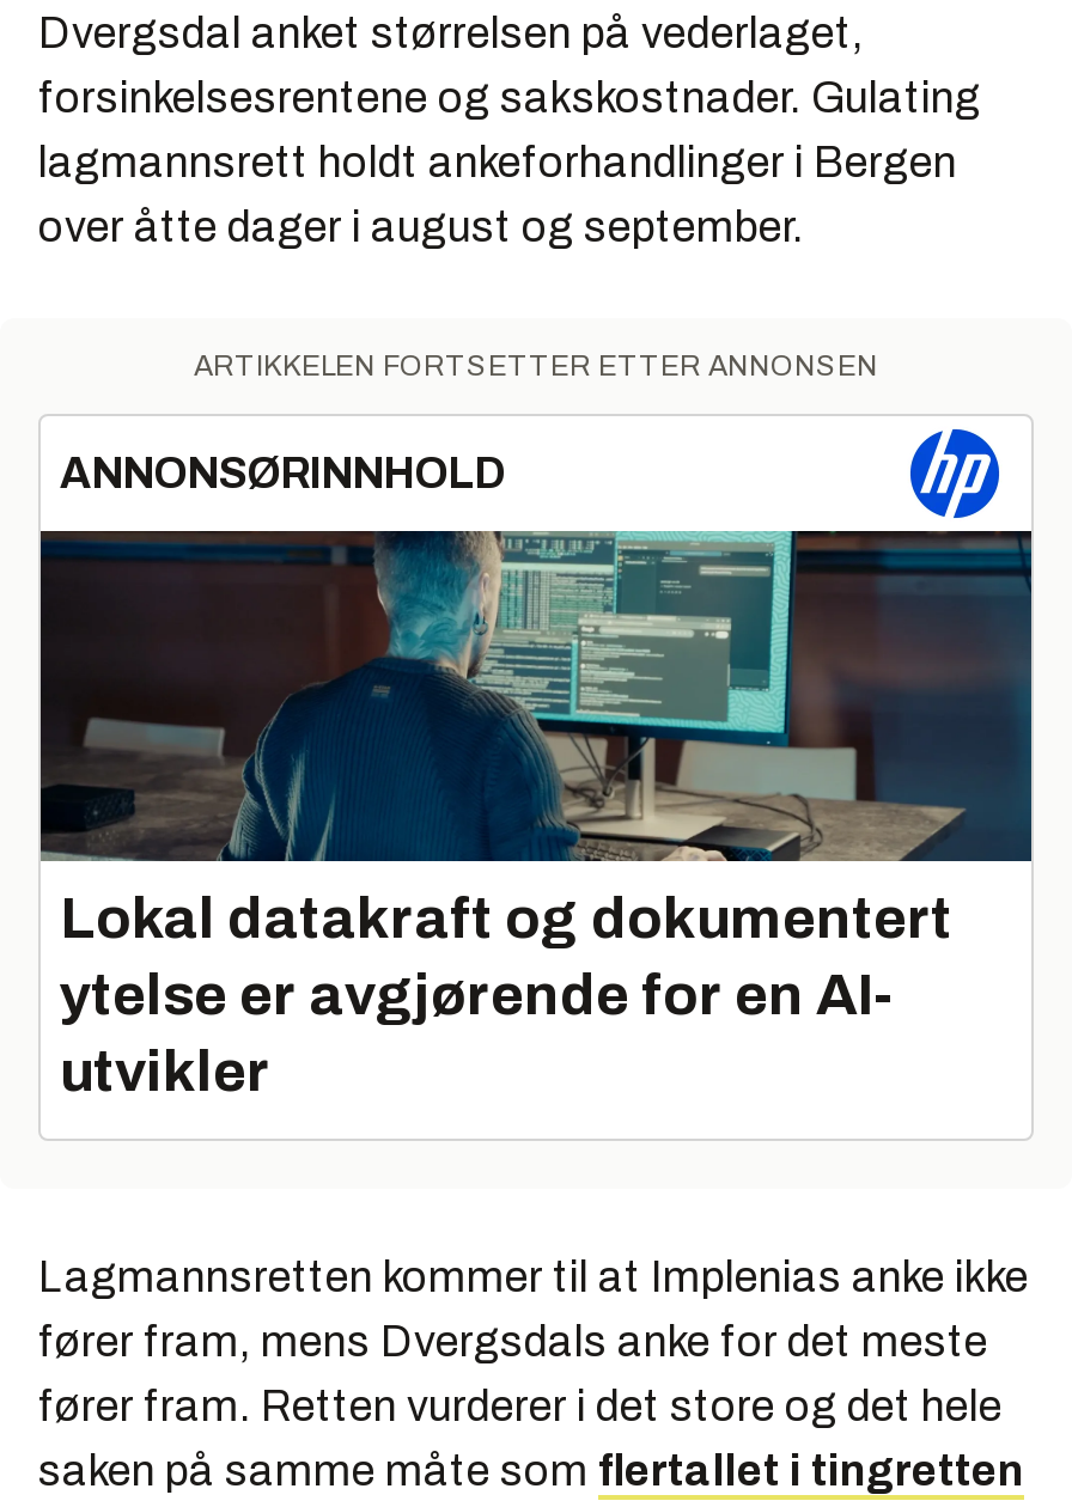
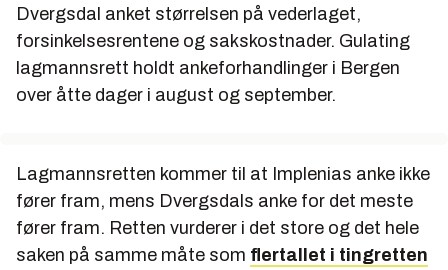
[38,350,1034,864] [image] | ARTIKKELEN FORTSETTER ETTER ANNONSEN | ANNONSØRINNHOLD -> none
[60,888,952,1103] Lokal datakraft og dokumentert | ytelse er avgjørende for en AI- | utvikler -> none

